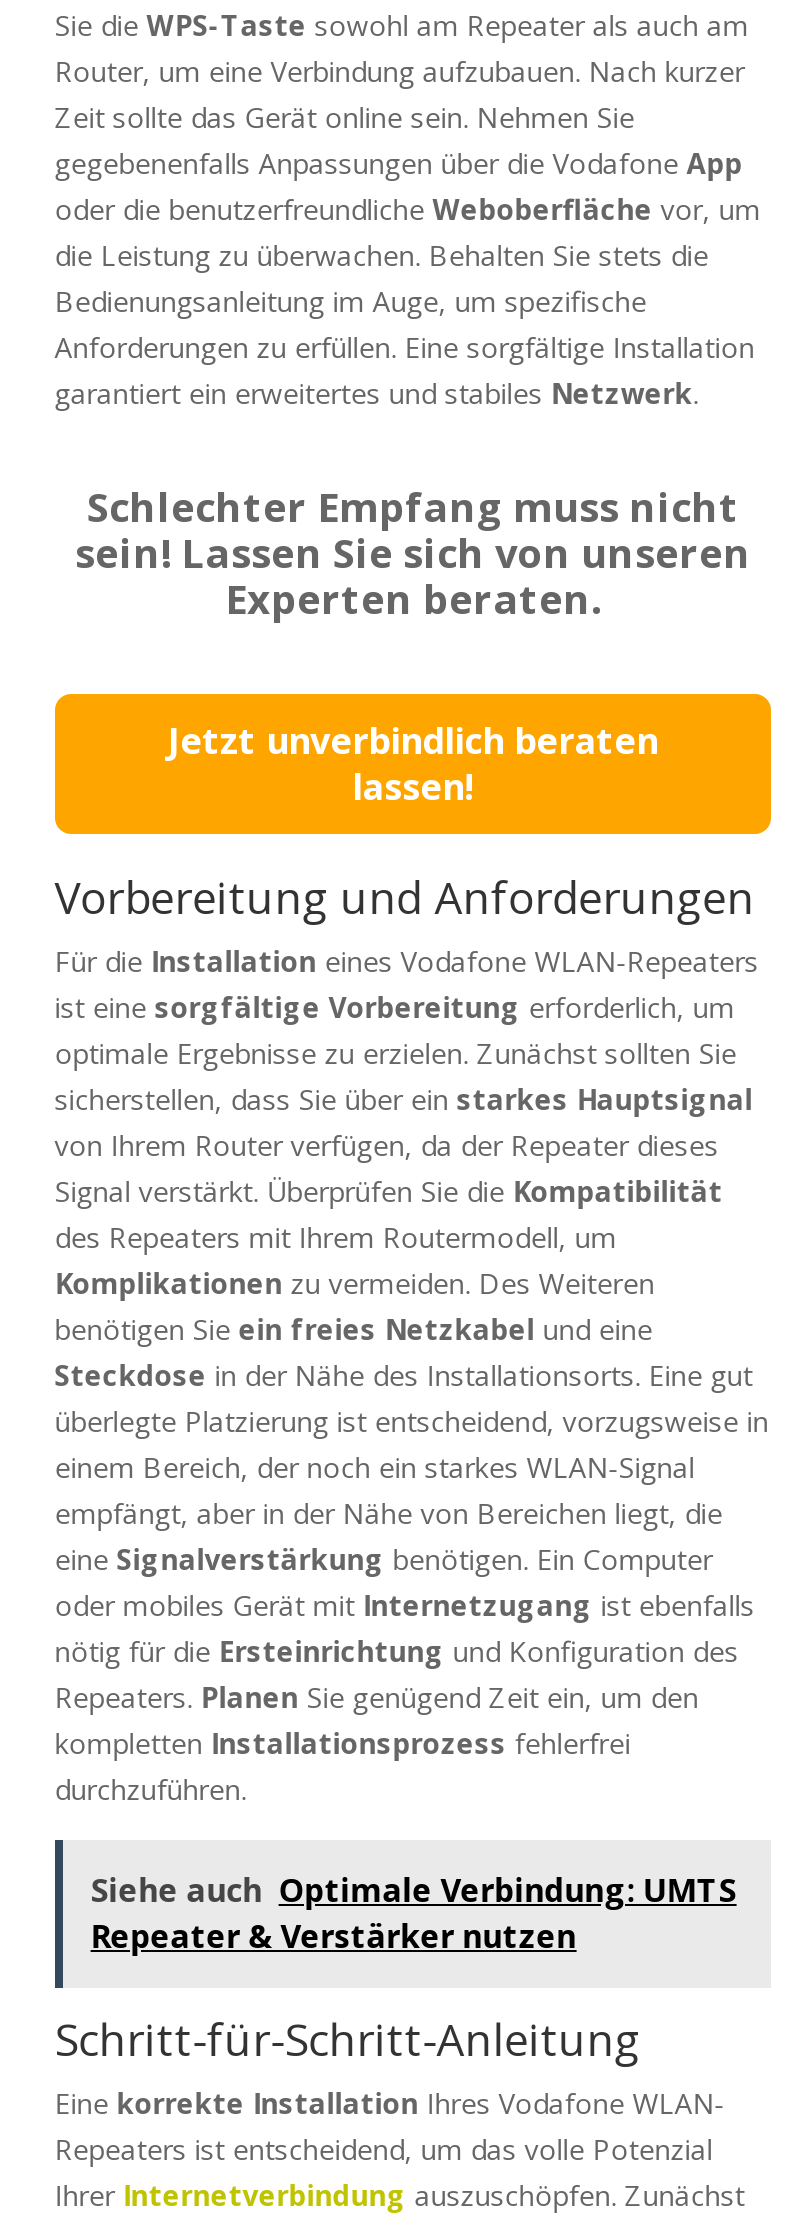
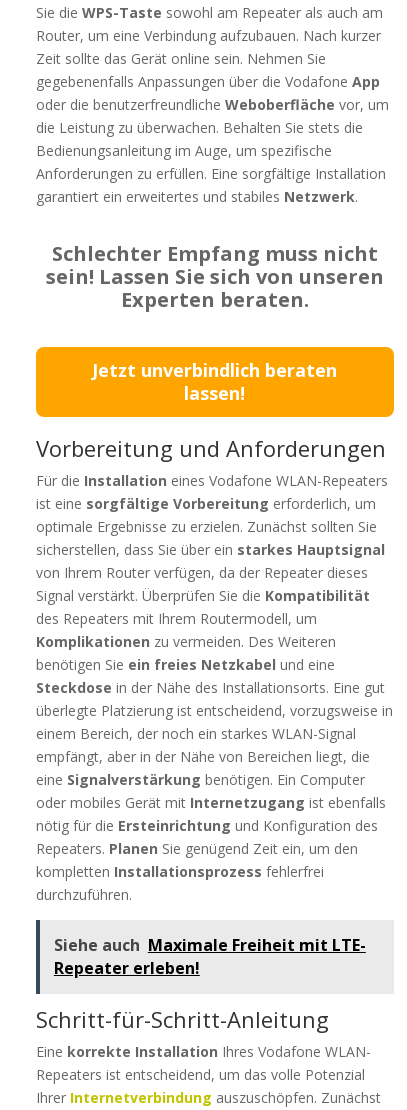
[91,1868,737,1958] Siehe auch Optimale Verbindung: UMTS | Repeater & Verstärker nutzen -> [54,934,366,979] Siehe auch Maximale Freiheit mit LTE- | Repeater erleben!

